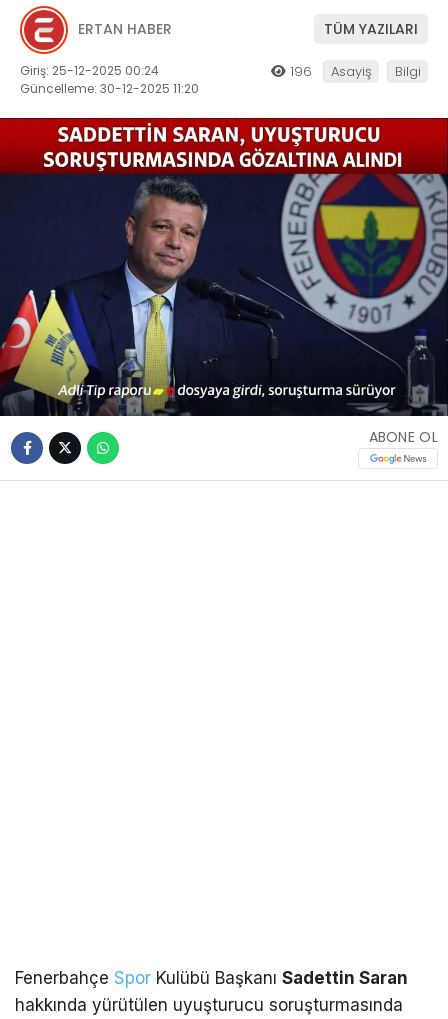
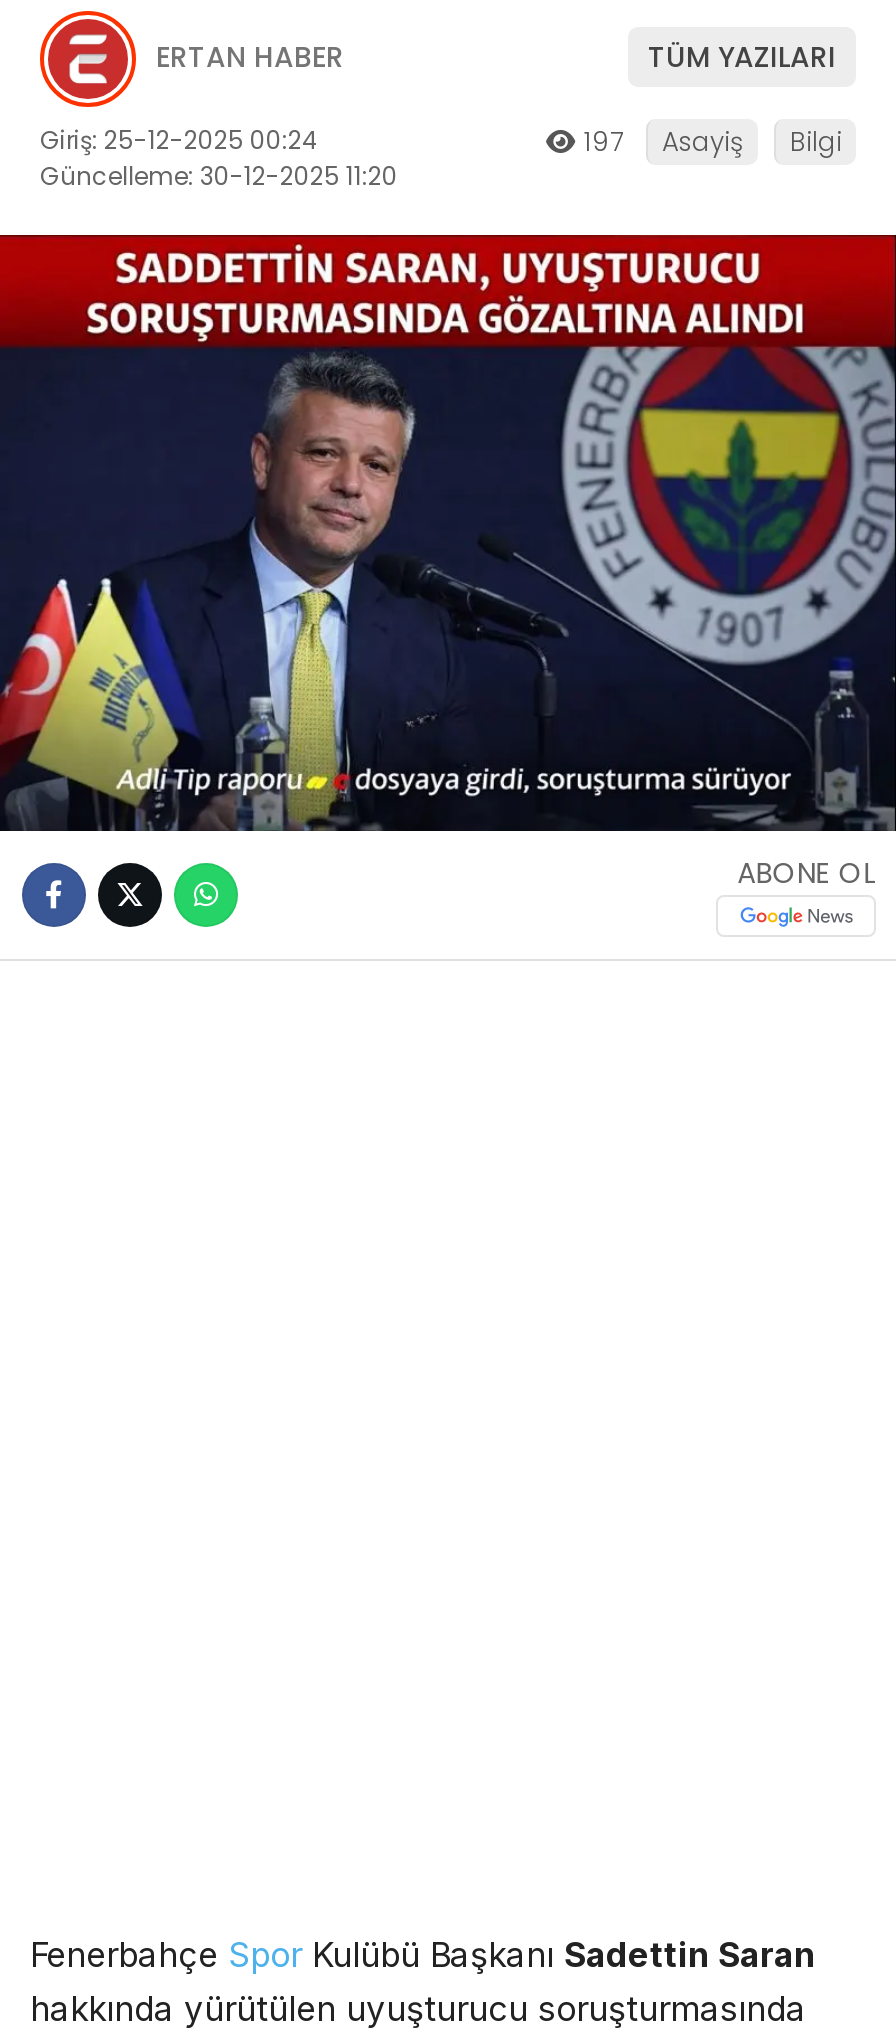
[286,62,421,81] 196 Asayiş Bilgi -> [576,122,842,160] 197 Asayiş Bilgi

